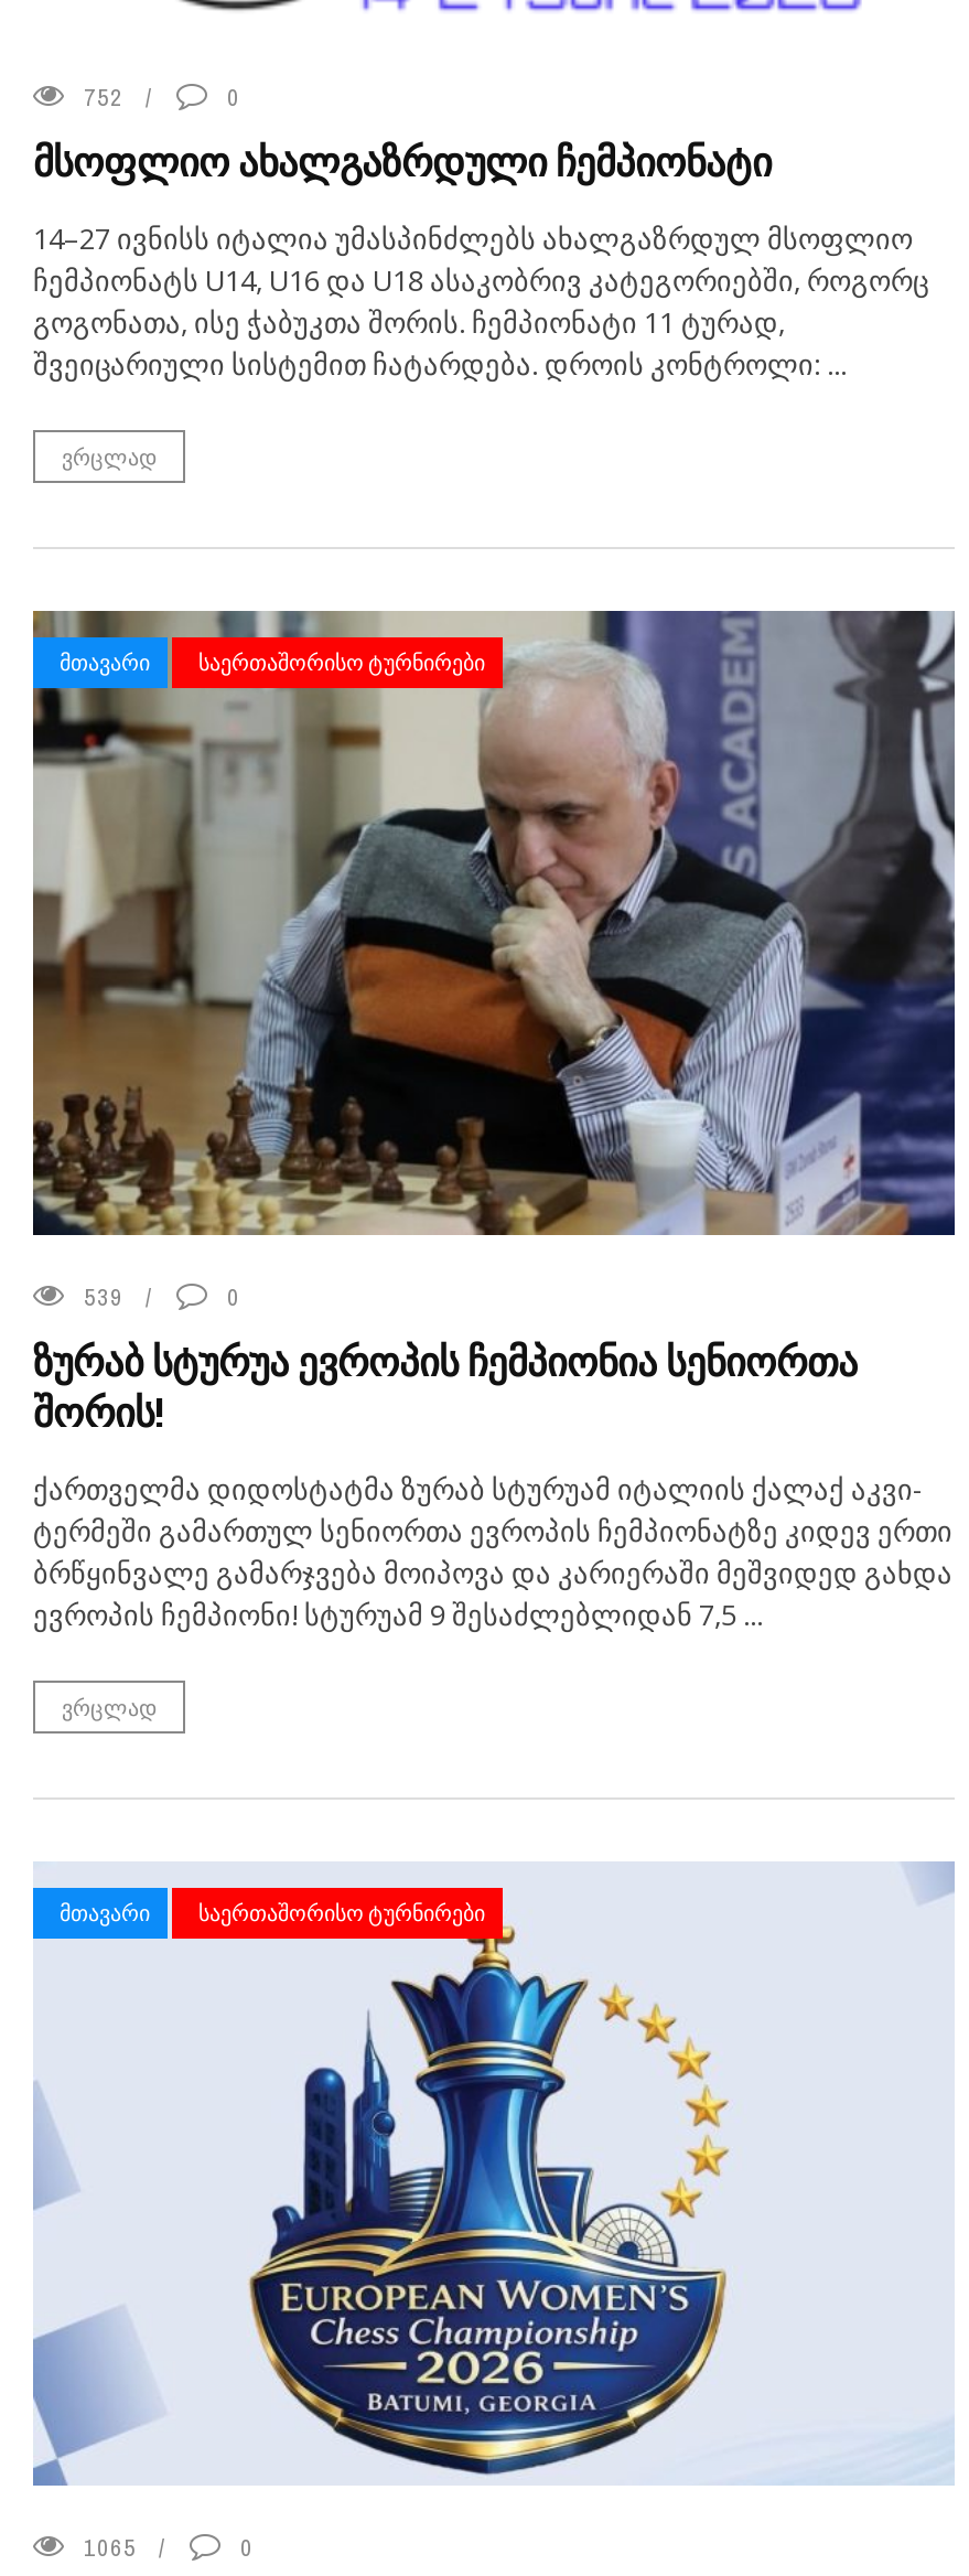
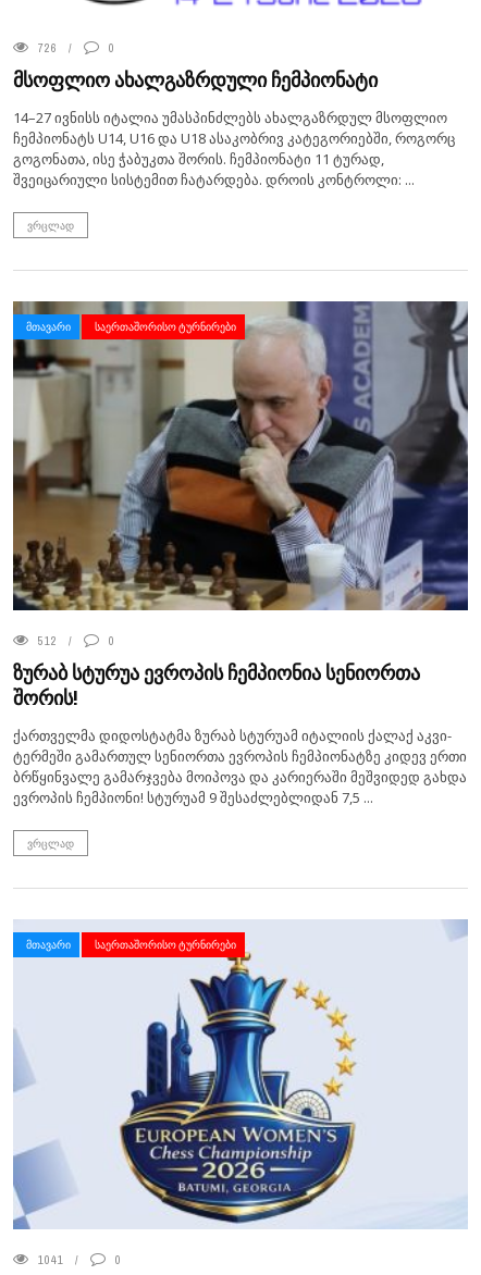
[84,80,123,111] 752 -> [38,40,58,55] 726
[84,1281,123,1312] 539 -> [38,633,58,649] 512
[84,2531,137,2562] 1065 -> [38,1252,64,1267] 1041

